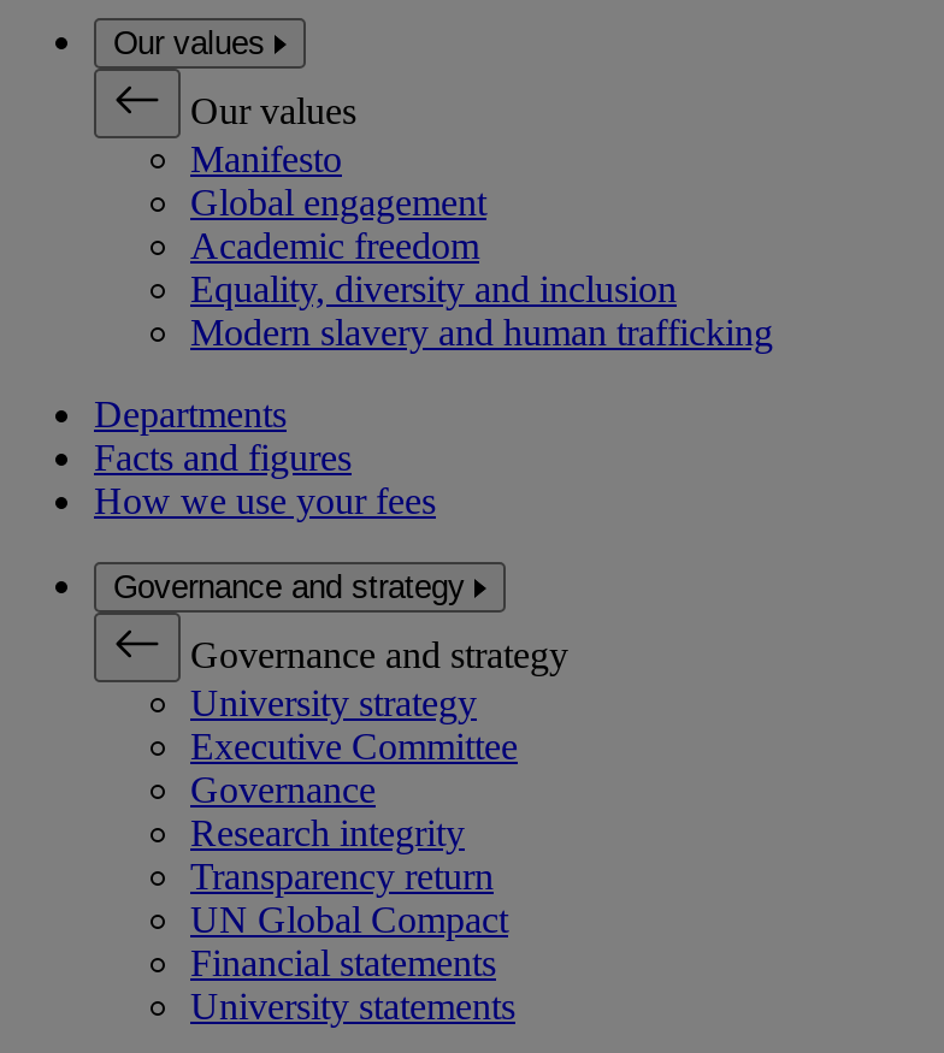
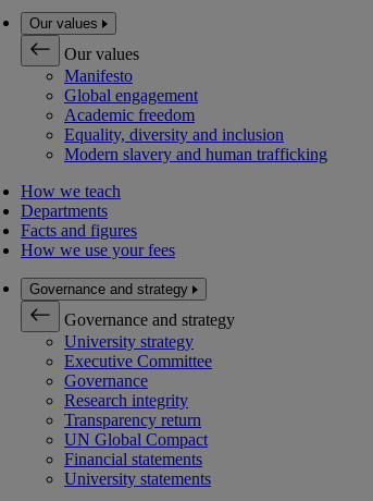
none -> [21,182,121,200] How we teach

